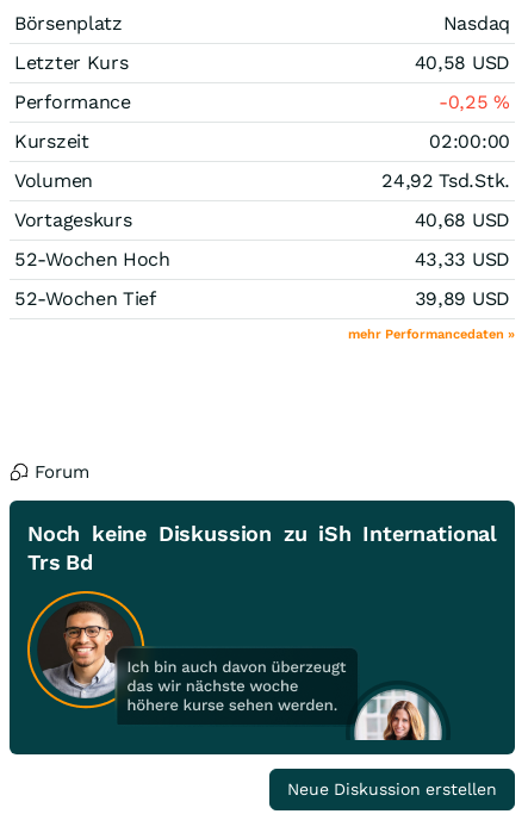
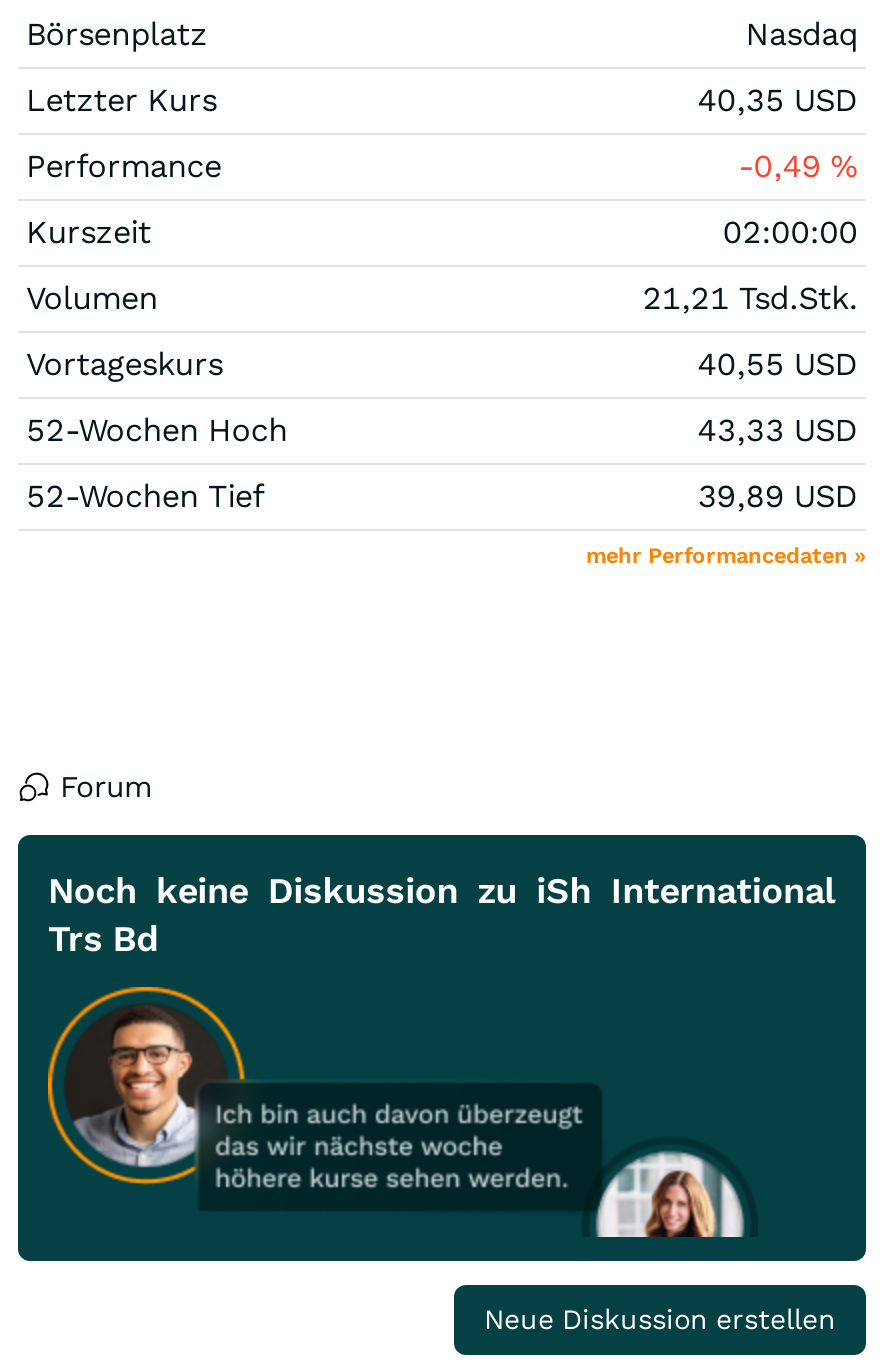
[414,51,510,73] 40,58 USD -> [697,80,858,118] 40,35 USD
[439,90,510,113] -0,25% -> [738,146,858,184] -0,49%
[382,169,510,191] 24,92 Tsd.Stk. -> [642,278,858,316] 21,21 Tsd.Stk.
[414,208,510,231] 40,68 USD -> [697,344,858,382] 40,55 USD

